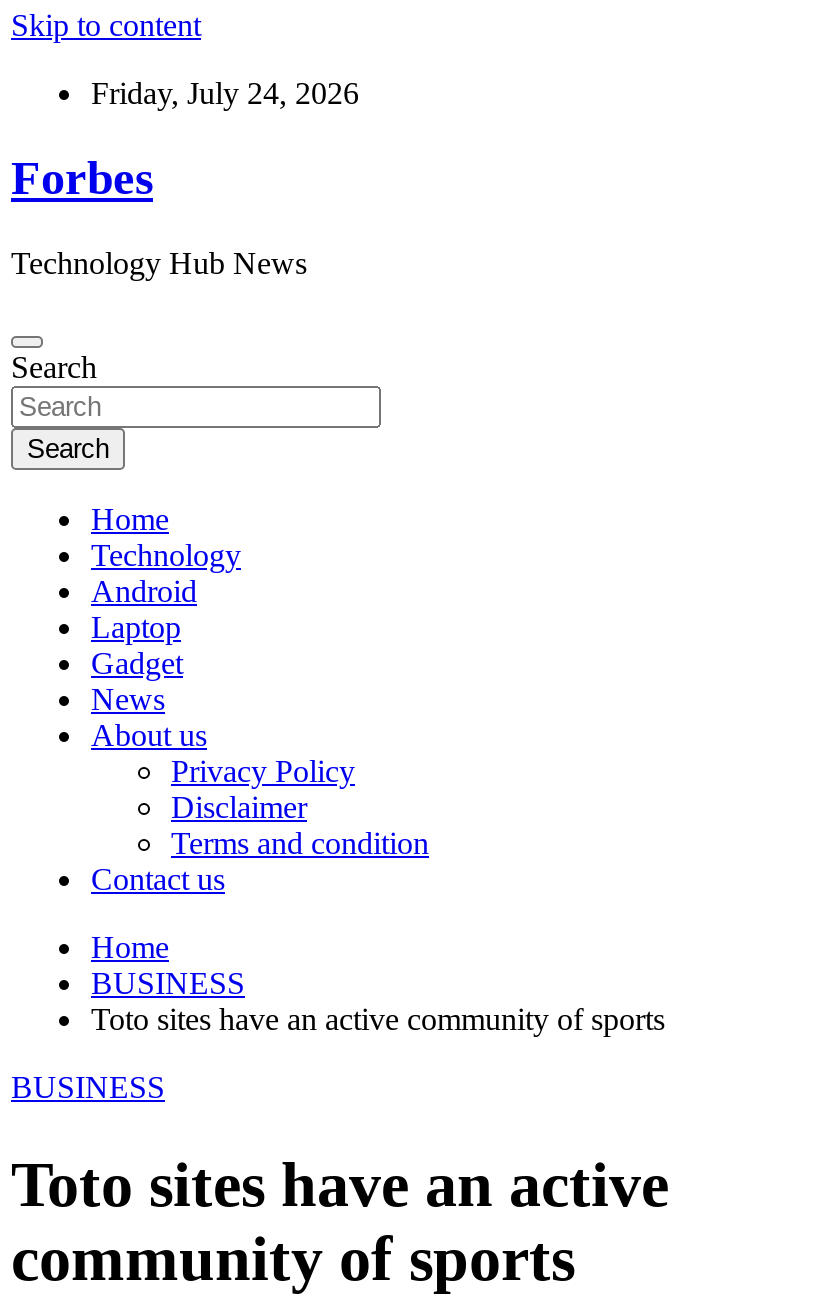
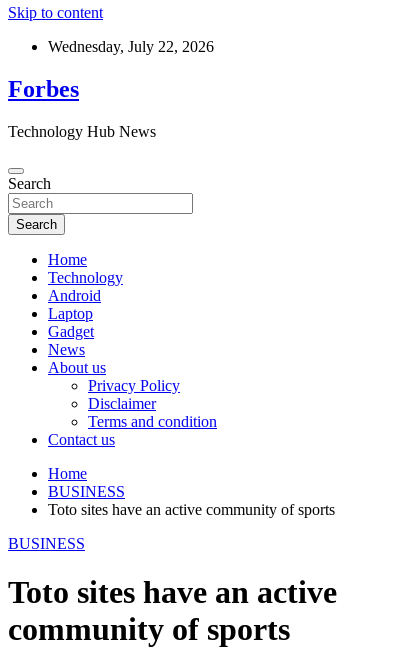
[91,76,359,110] Friday, July 24, 2026 -> [48,38,214,55] Wednesday, July 22, 2026

